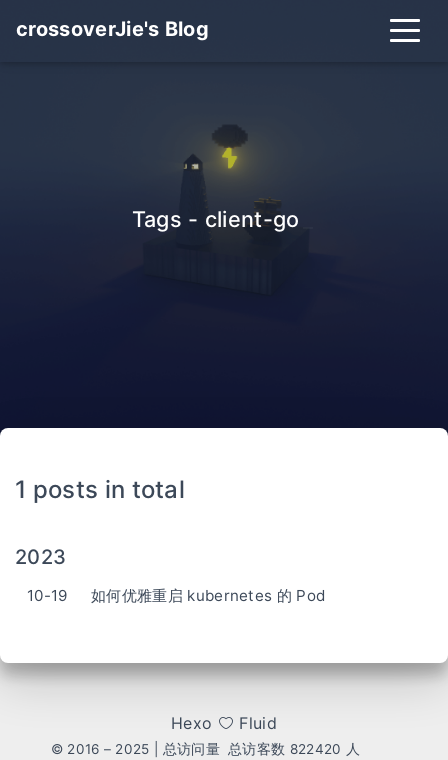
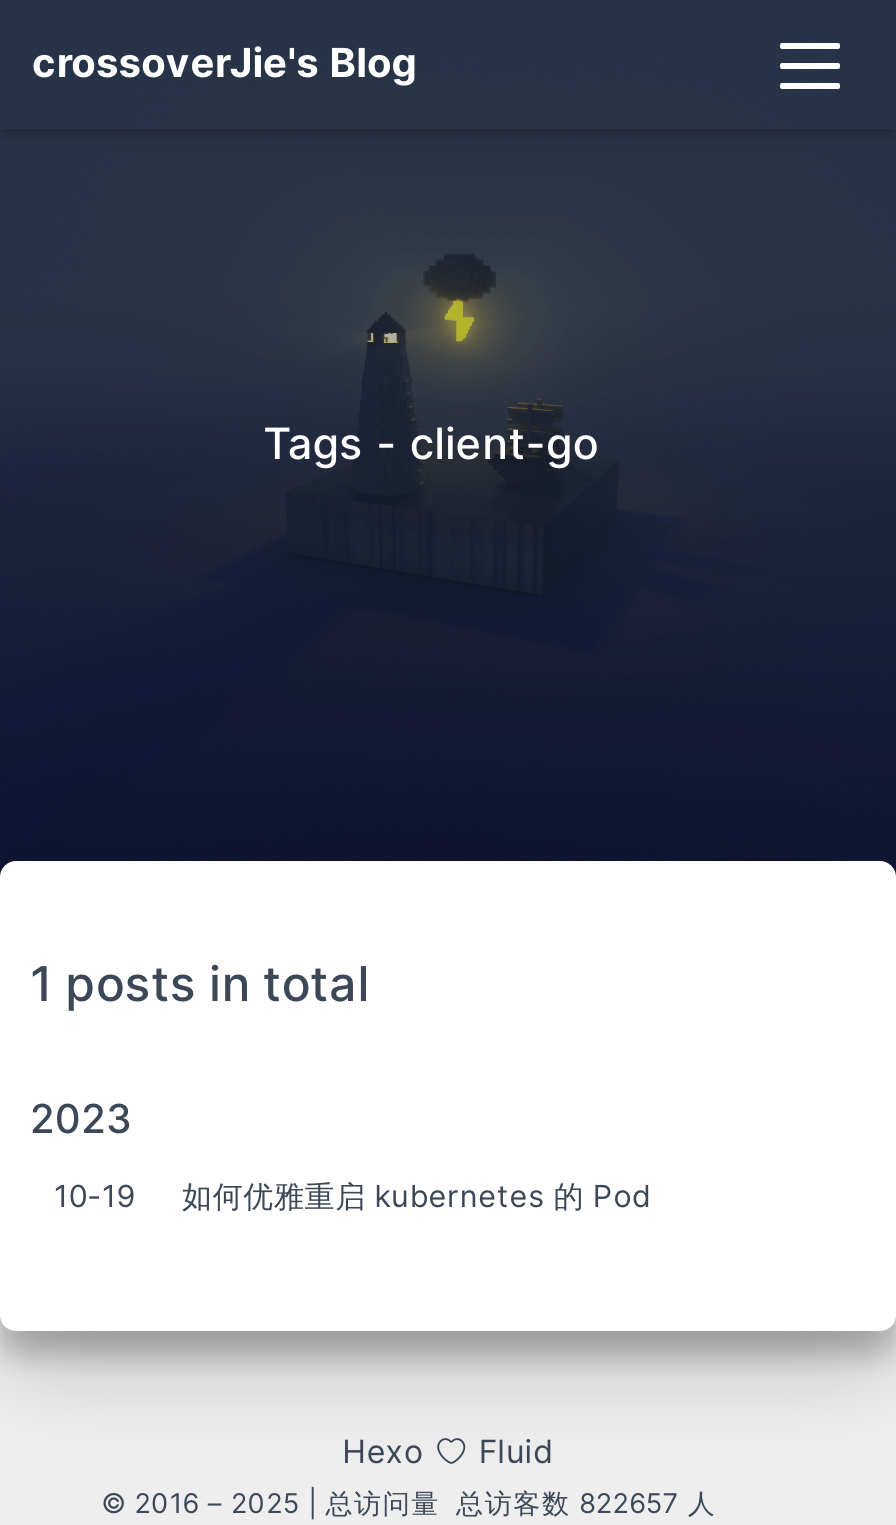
[228,741,360,757] 总访客数822420人 -> [456,1487,716,1519] 总访客数822657人

